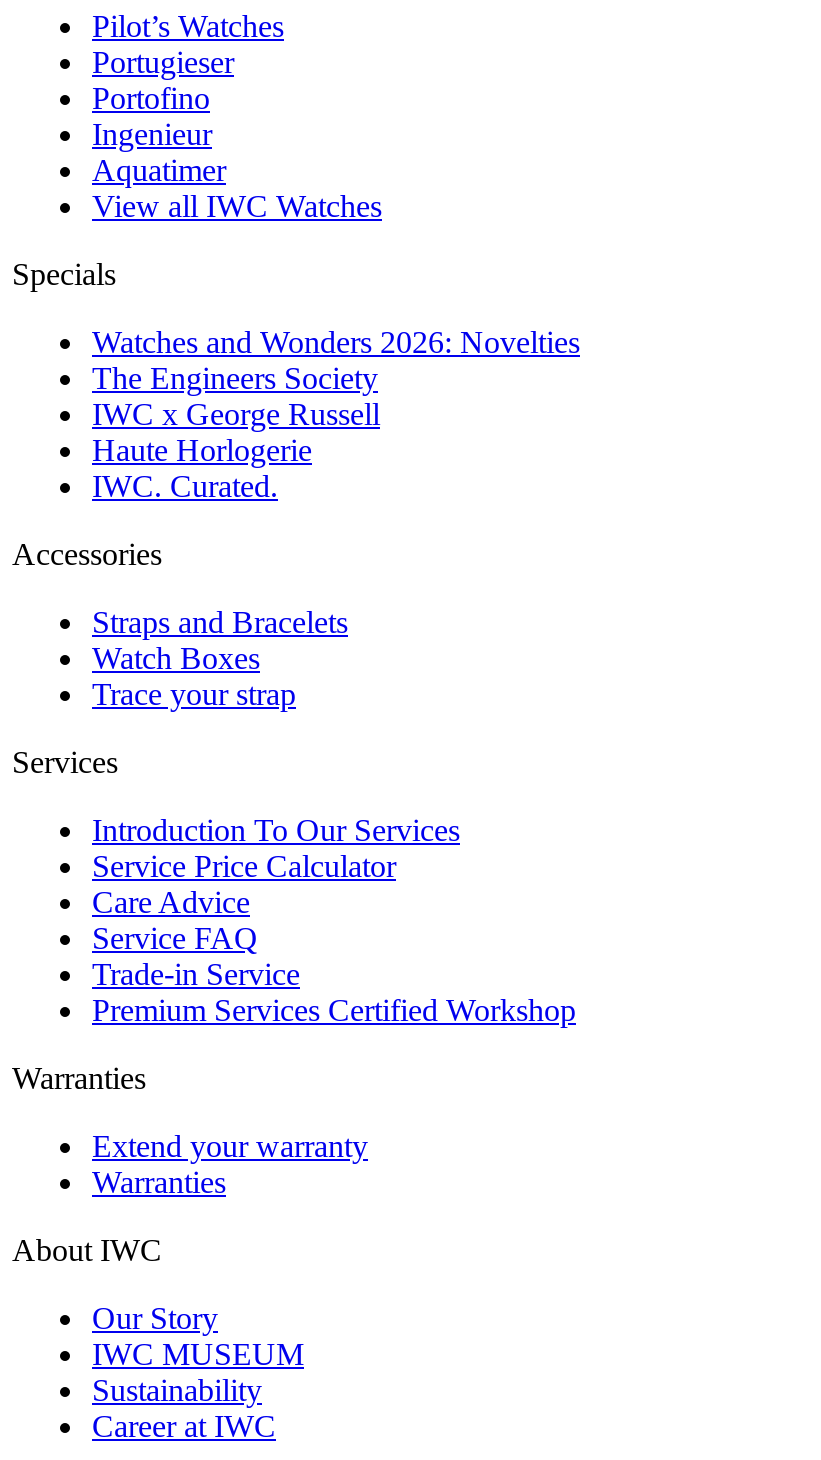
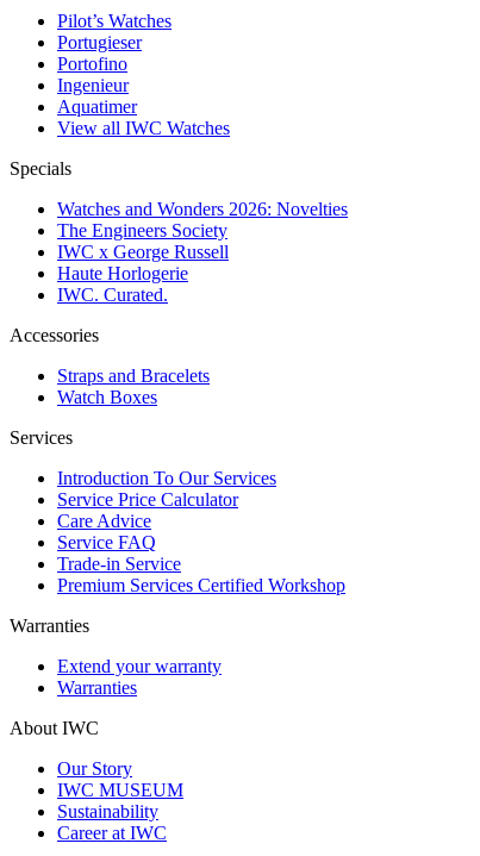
[92,677,296,711] Trace your strap -> none

